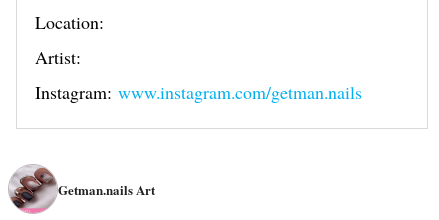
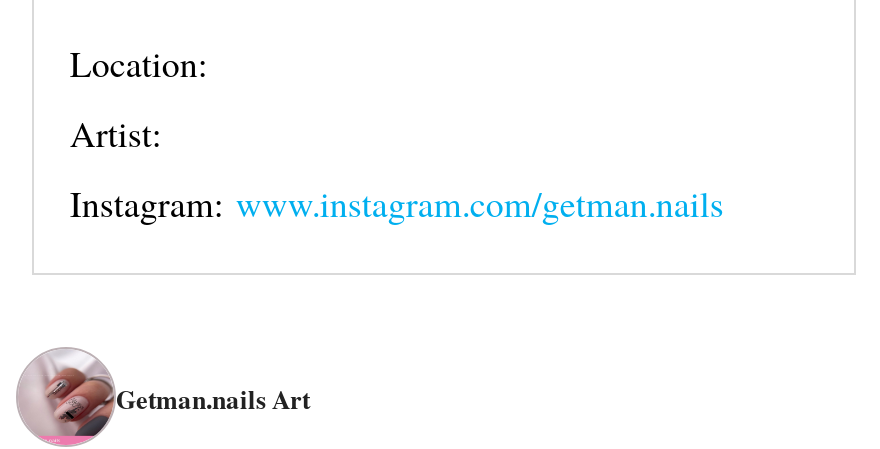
[10,167,55,209] [image] -> [18,353,110,439] [image]

